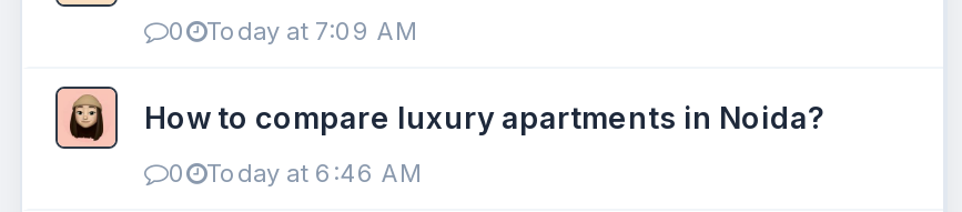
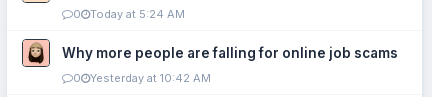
[169,16,417,47] 0 Today at 7:09 AM -> [73,7,185,21] 0 Today at 5:24 AM
[144,100,823,135] How to compare luxury apartments in Noida? -> [62,45,398,61] Why more people are falling for online job scams
[206,158,422,189] Today at 6:46 AM -> [90,71,211,85] Yesterday at 10:42 AM

